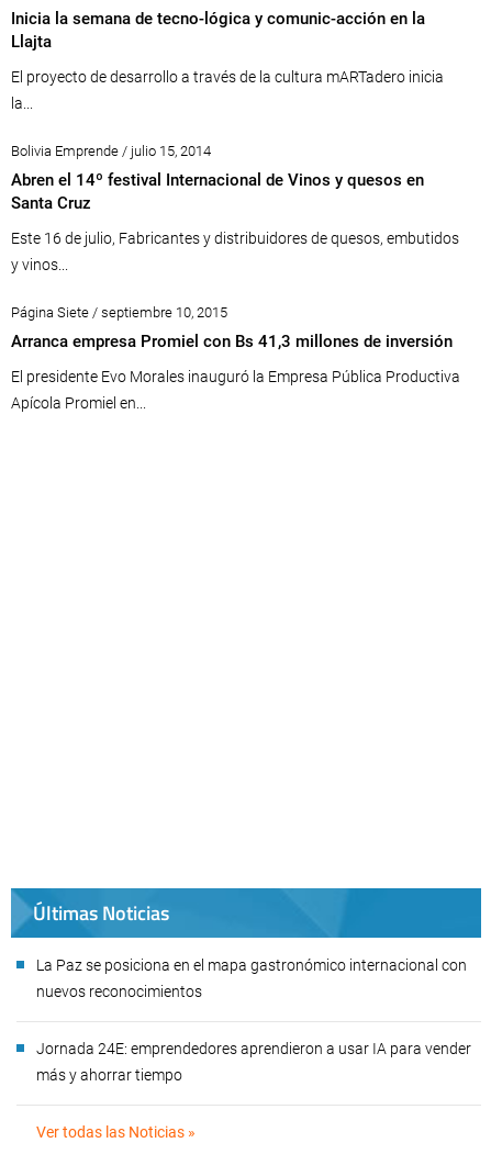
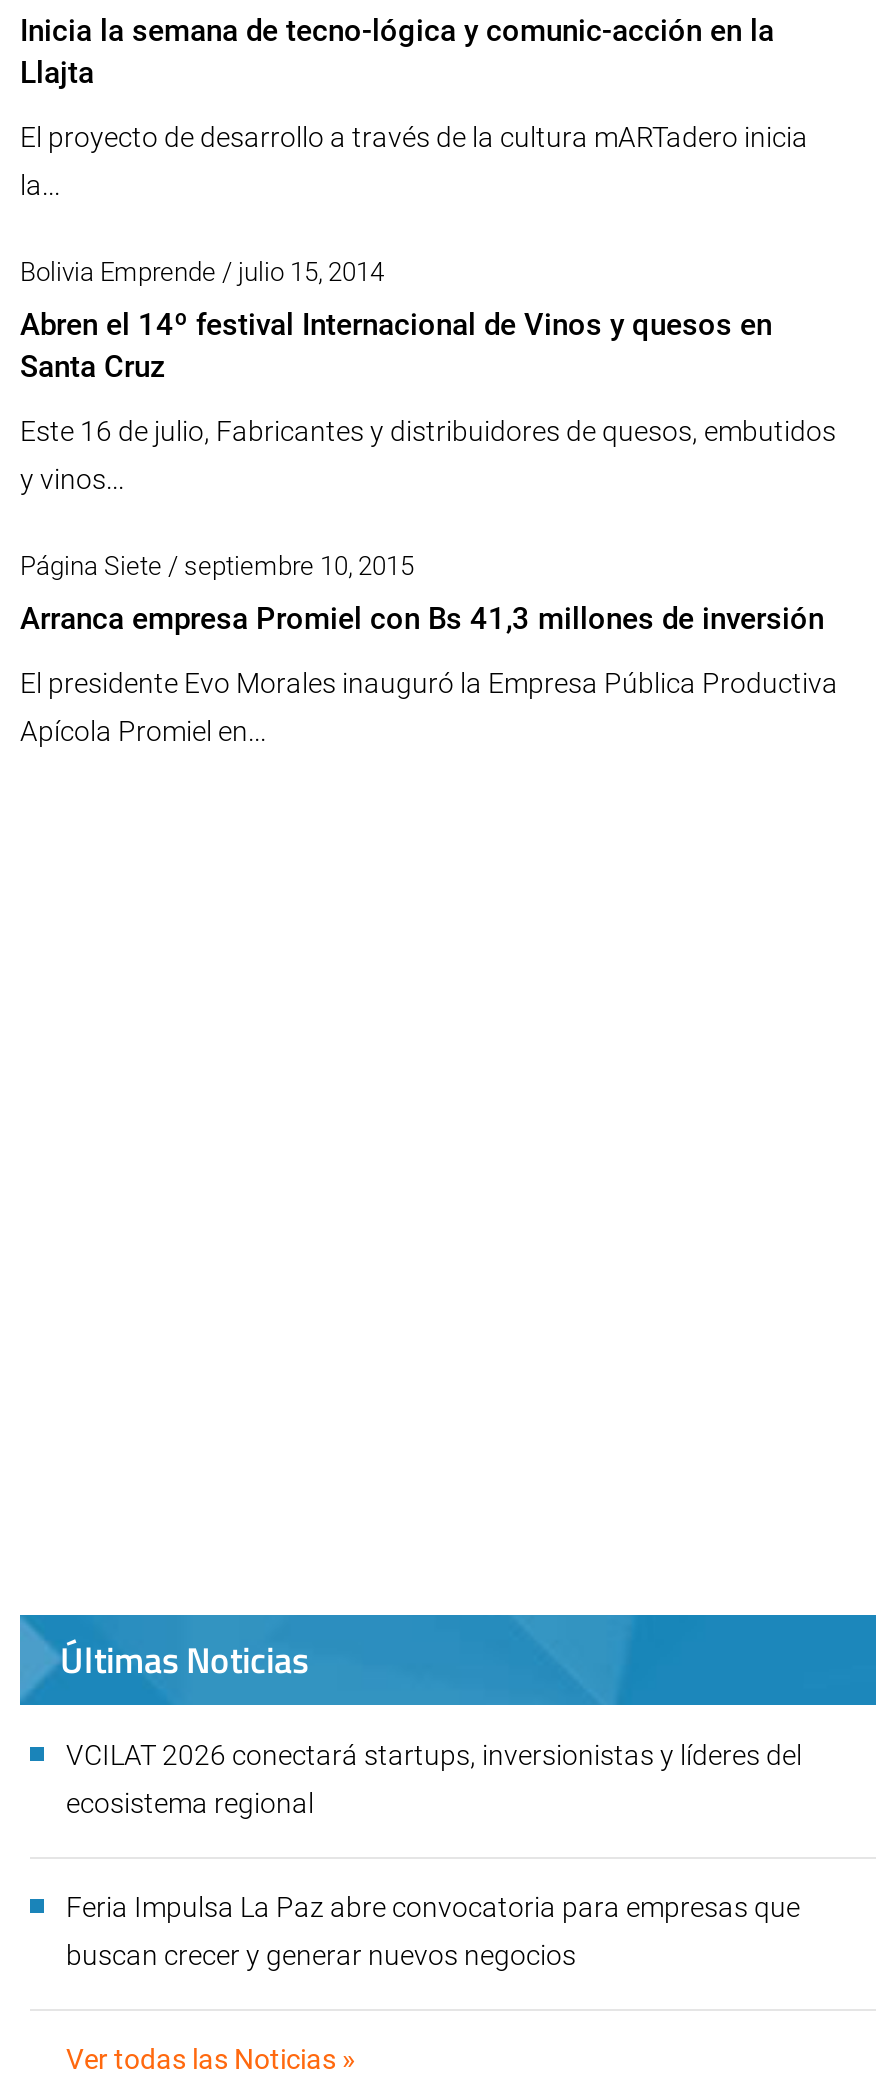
[36,956,467,974] La Paz se posiciona en el mapa gastronómico internacional con -> [66,1739,802,1771] VCILAT 2026 conectará startups, inversionistas y líderes del
[36,983,202,1000] nuevos reconocimientos -> [66,1787,314,1819] ecosistema regional
[36,1040,471,1057] Jornada 24E: emprendedores aprendieron a usar IA para vender -> [66,1891,800,1923] Feria Impulsa La Paz abre convocatoria para empresas que
[36,1066,182,1084] más y ahorrar tiempo -> [66,1939,576,1971] buscan crecer y generar nuevos negocios

